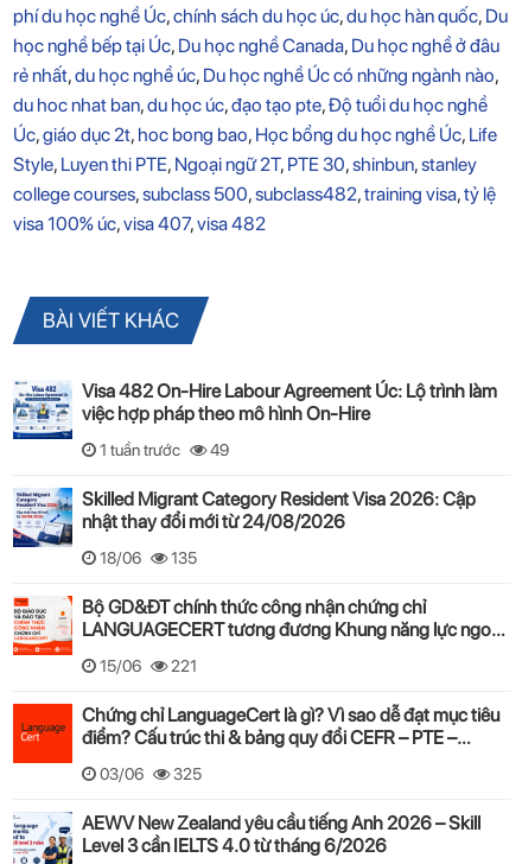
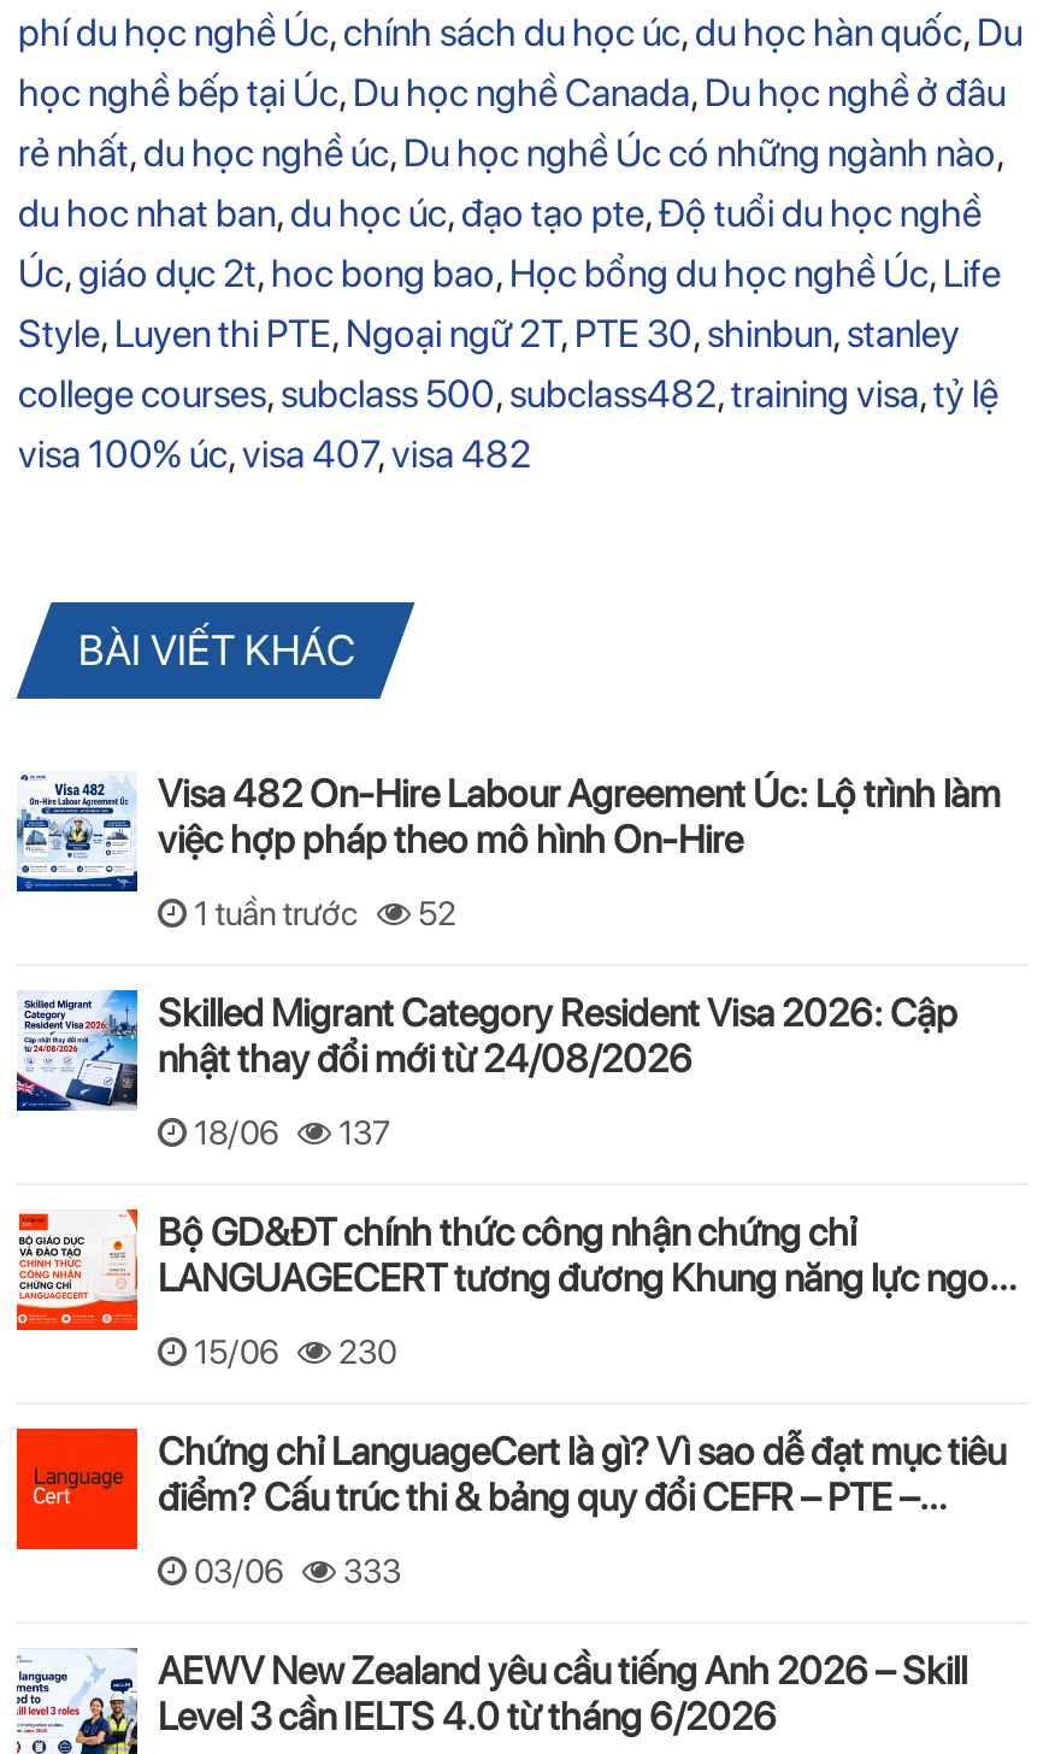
[100,440,230,459] 1 tuần trước 49 -> [194,893,456,931] 1 tuần trước 52
[100,548,198,567] 18/06 135 -> [194,1112,391,1150] 18/06 137
[100,656,198,675] 15/06 221 -> [194,1331,396,1370] 15/06 230
[100,764,202,783] 03/06 325 -> [194,1550,401,1589] 03/06 333

